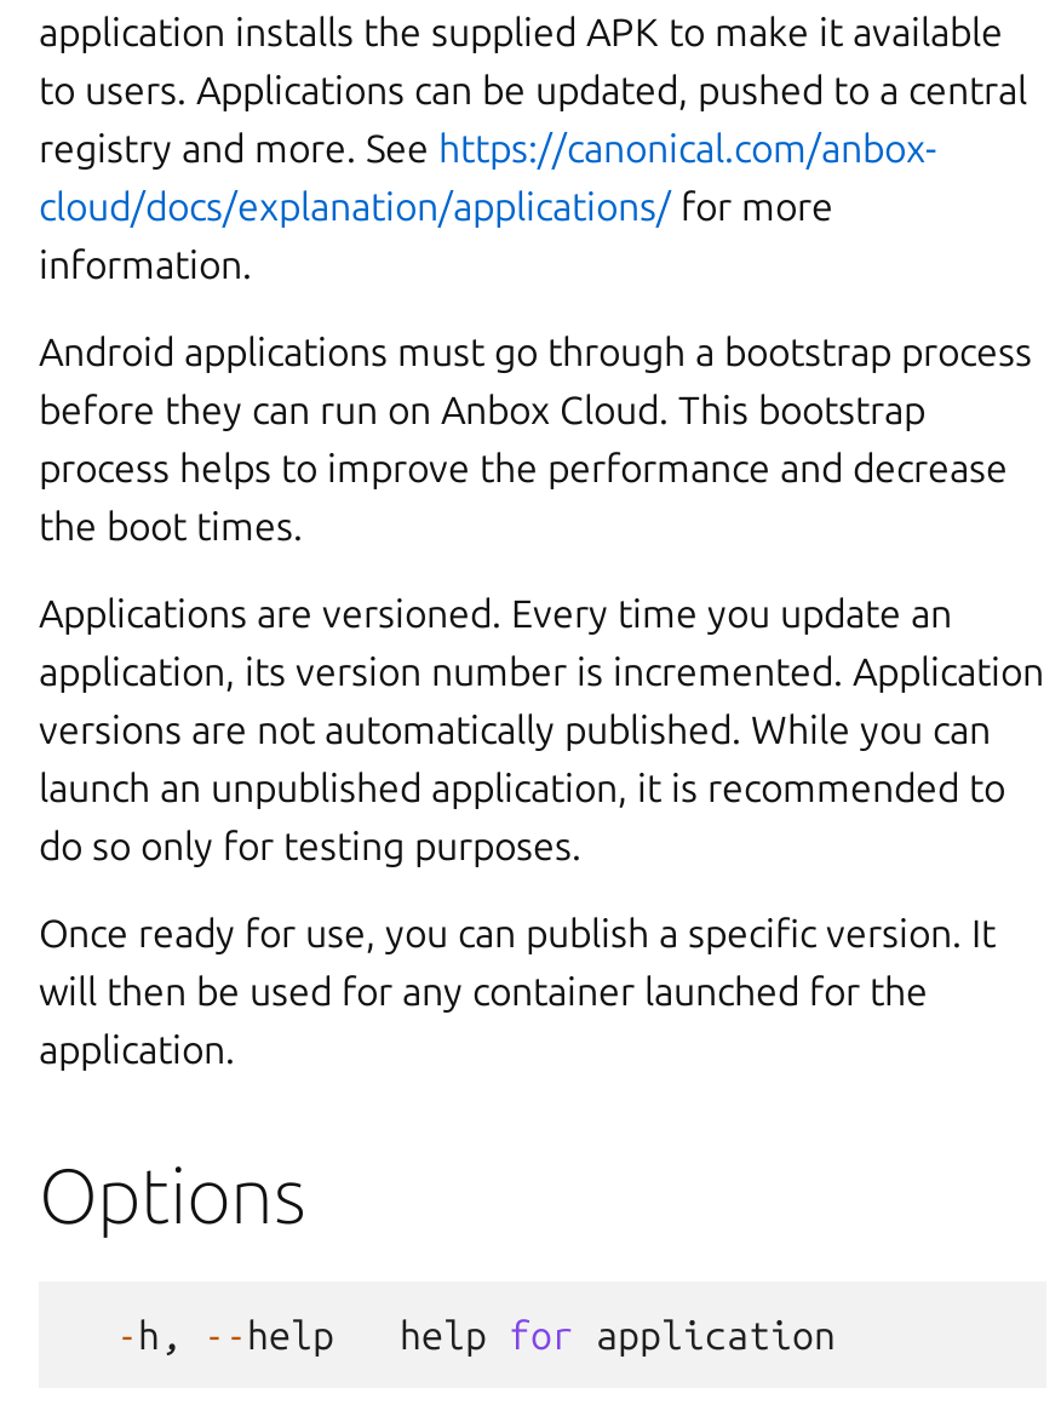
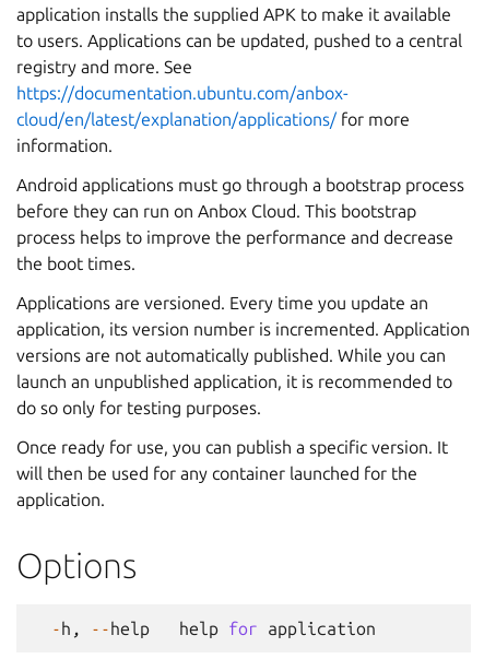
[39,126,937,228] registry and more. See https://canonical.com/anbox- | cloud/docs/explanation/applications/ for more -> [16,57,410,129] registry and more. See | https://documentation.ubuntu.com/anbox- | cloud/en/latest/explanation/applications/ for more

